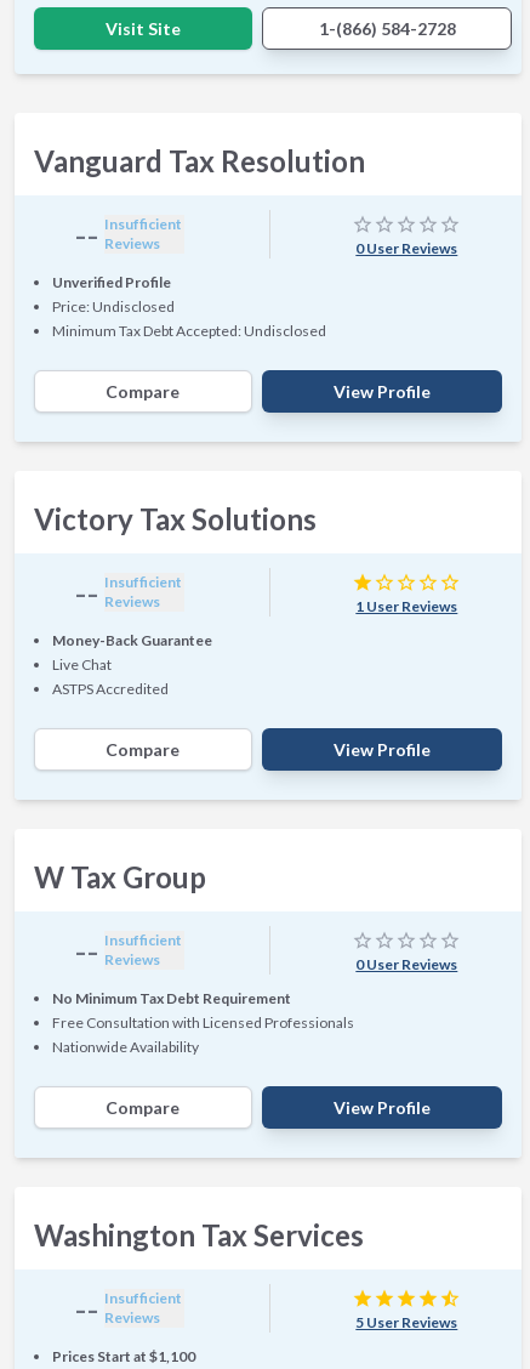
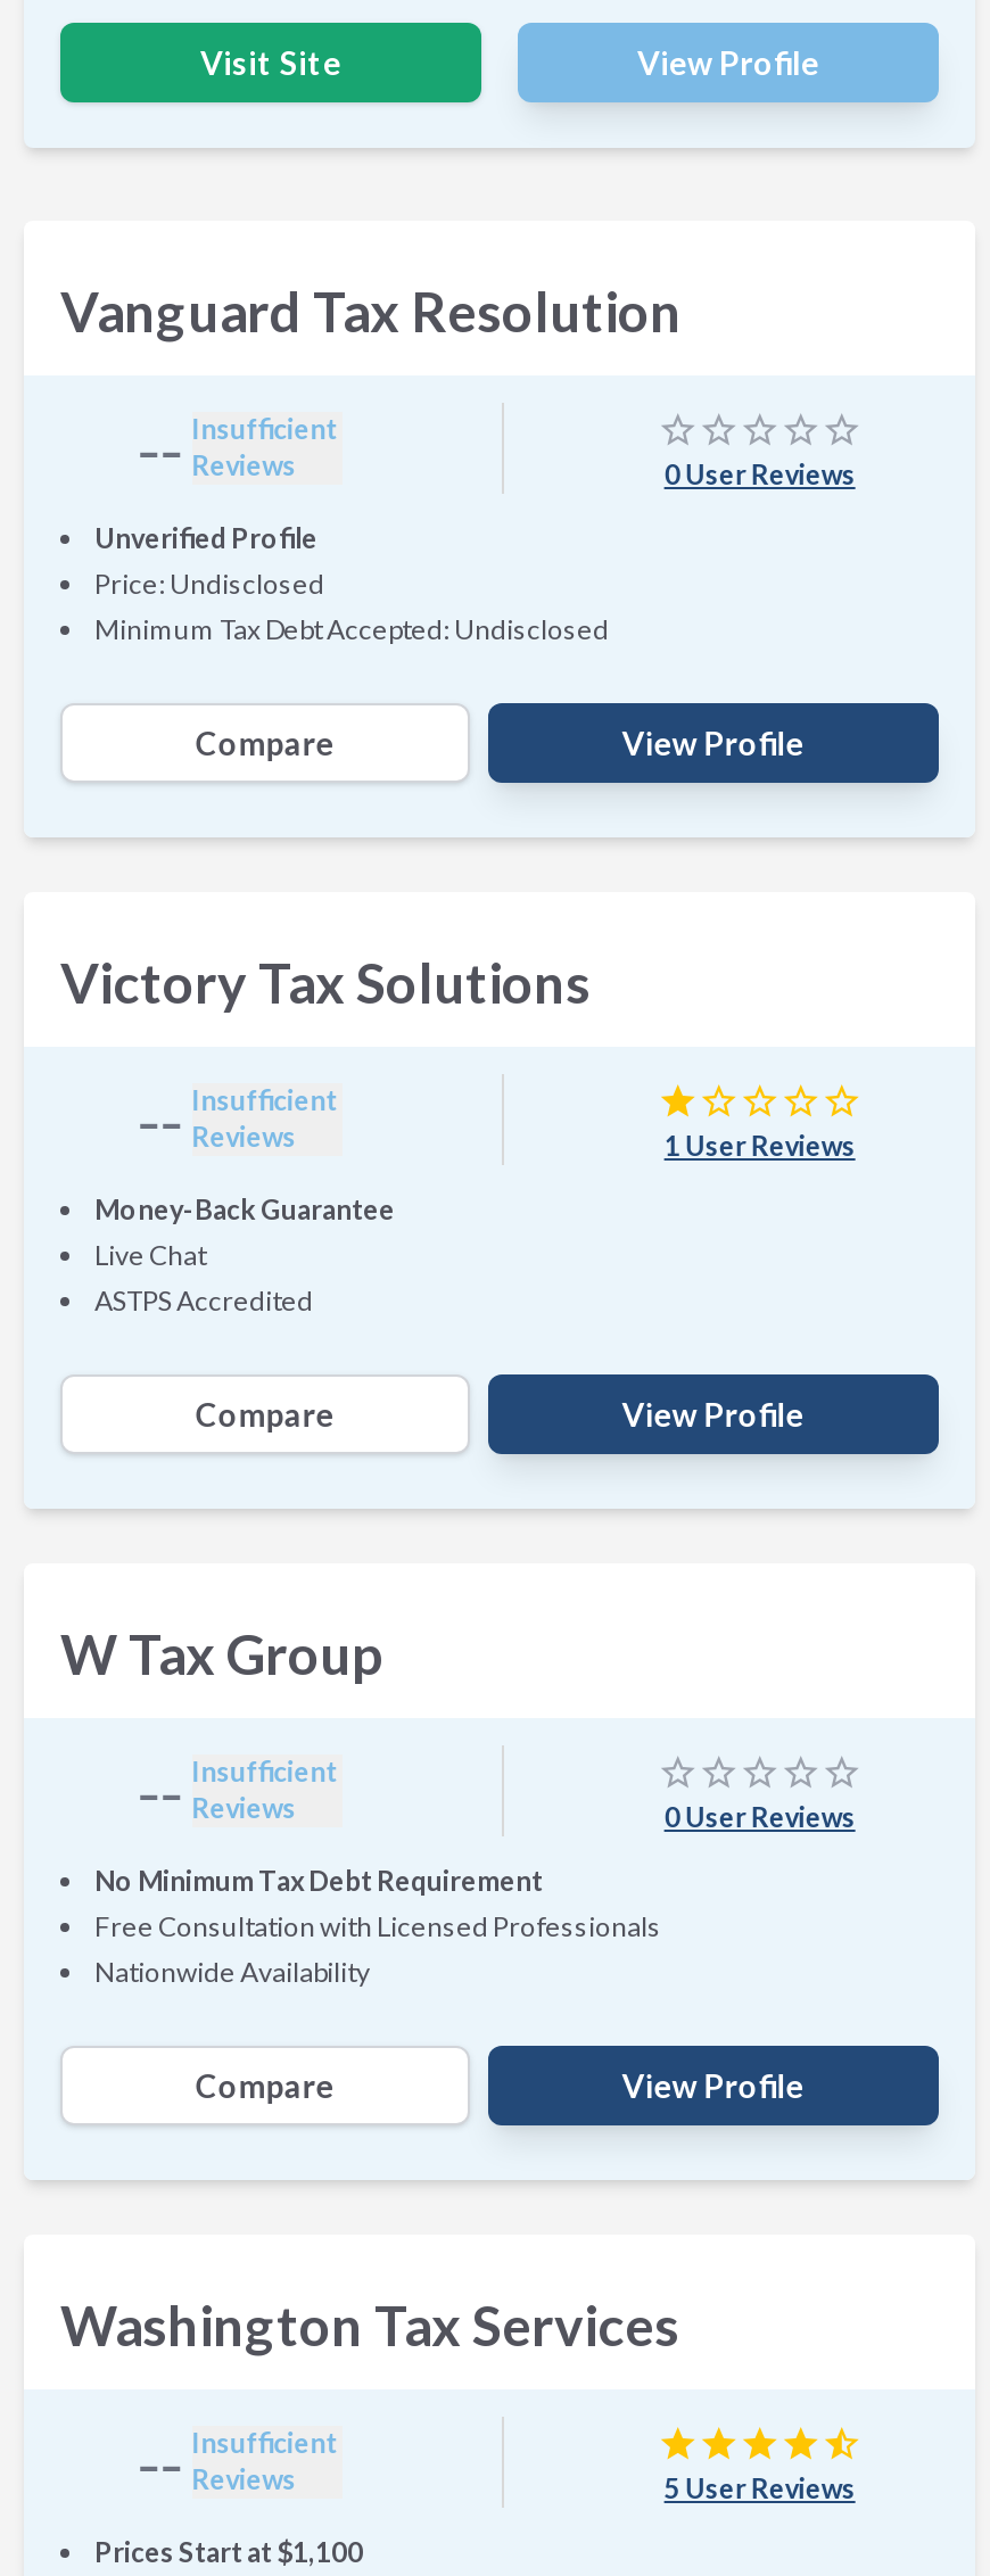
[318,18,456,39] 1-(866) 584-2728 -> [637,43,819,82] View Profile

